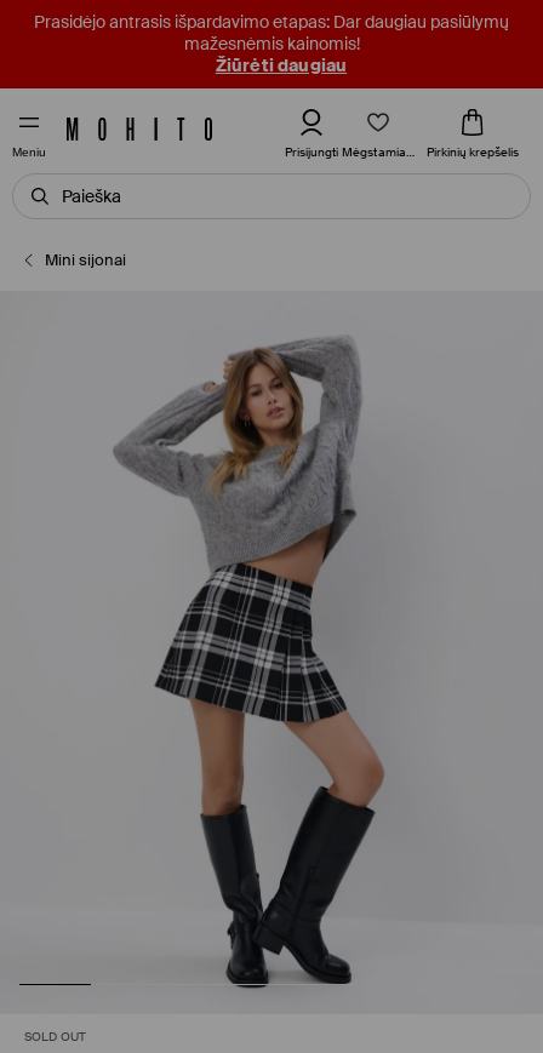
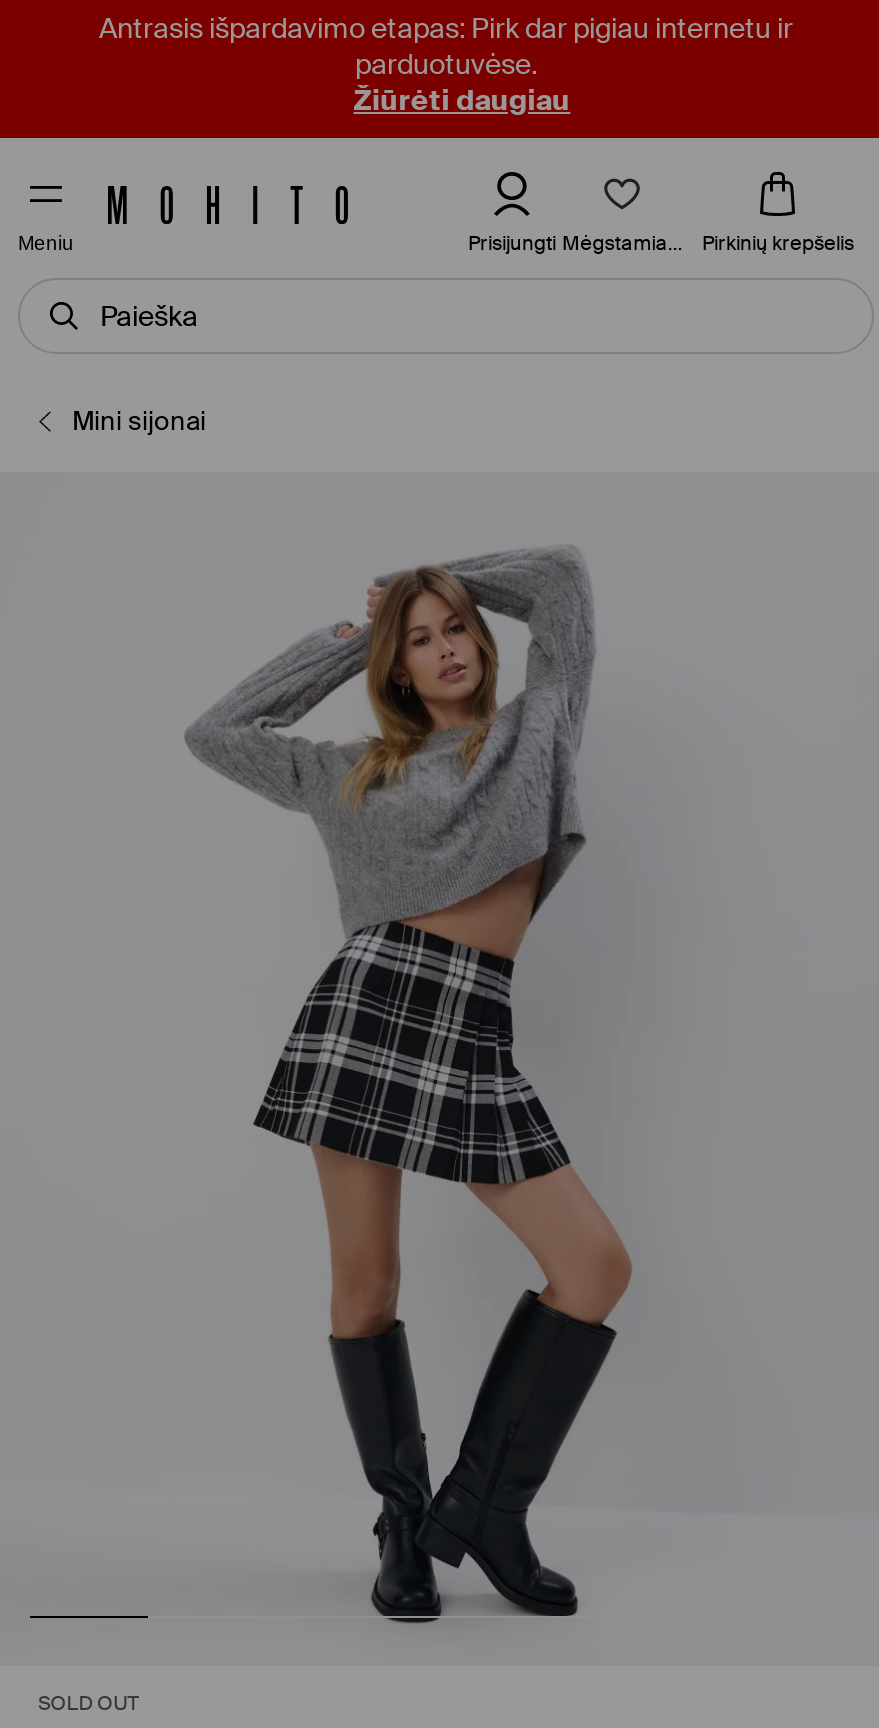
[34,11,509,55] Prasidėjo antrasis išpardavimo etapas: Dar daugiau pasiūlymų | mažesnėmis kainomis! -> [99,10,793,82] Antrasis išpardavimo etapas: Pirk dar pigiau internetu ir | parduotuvėse.

